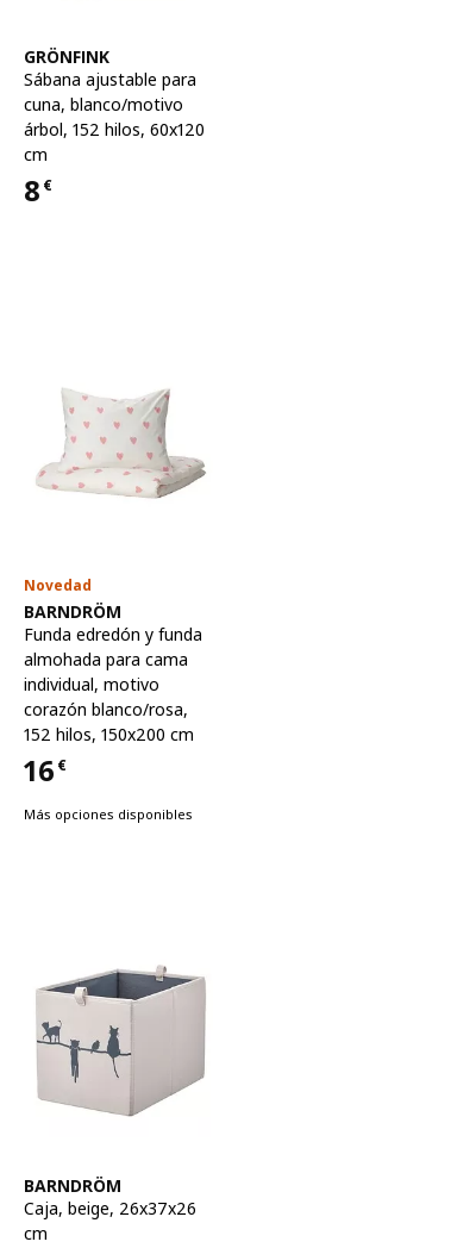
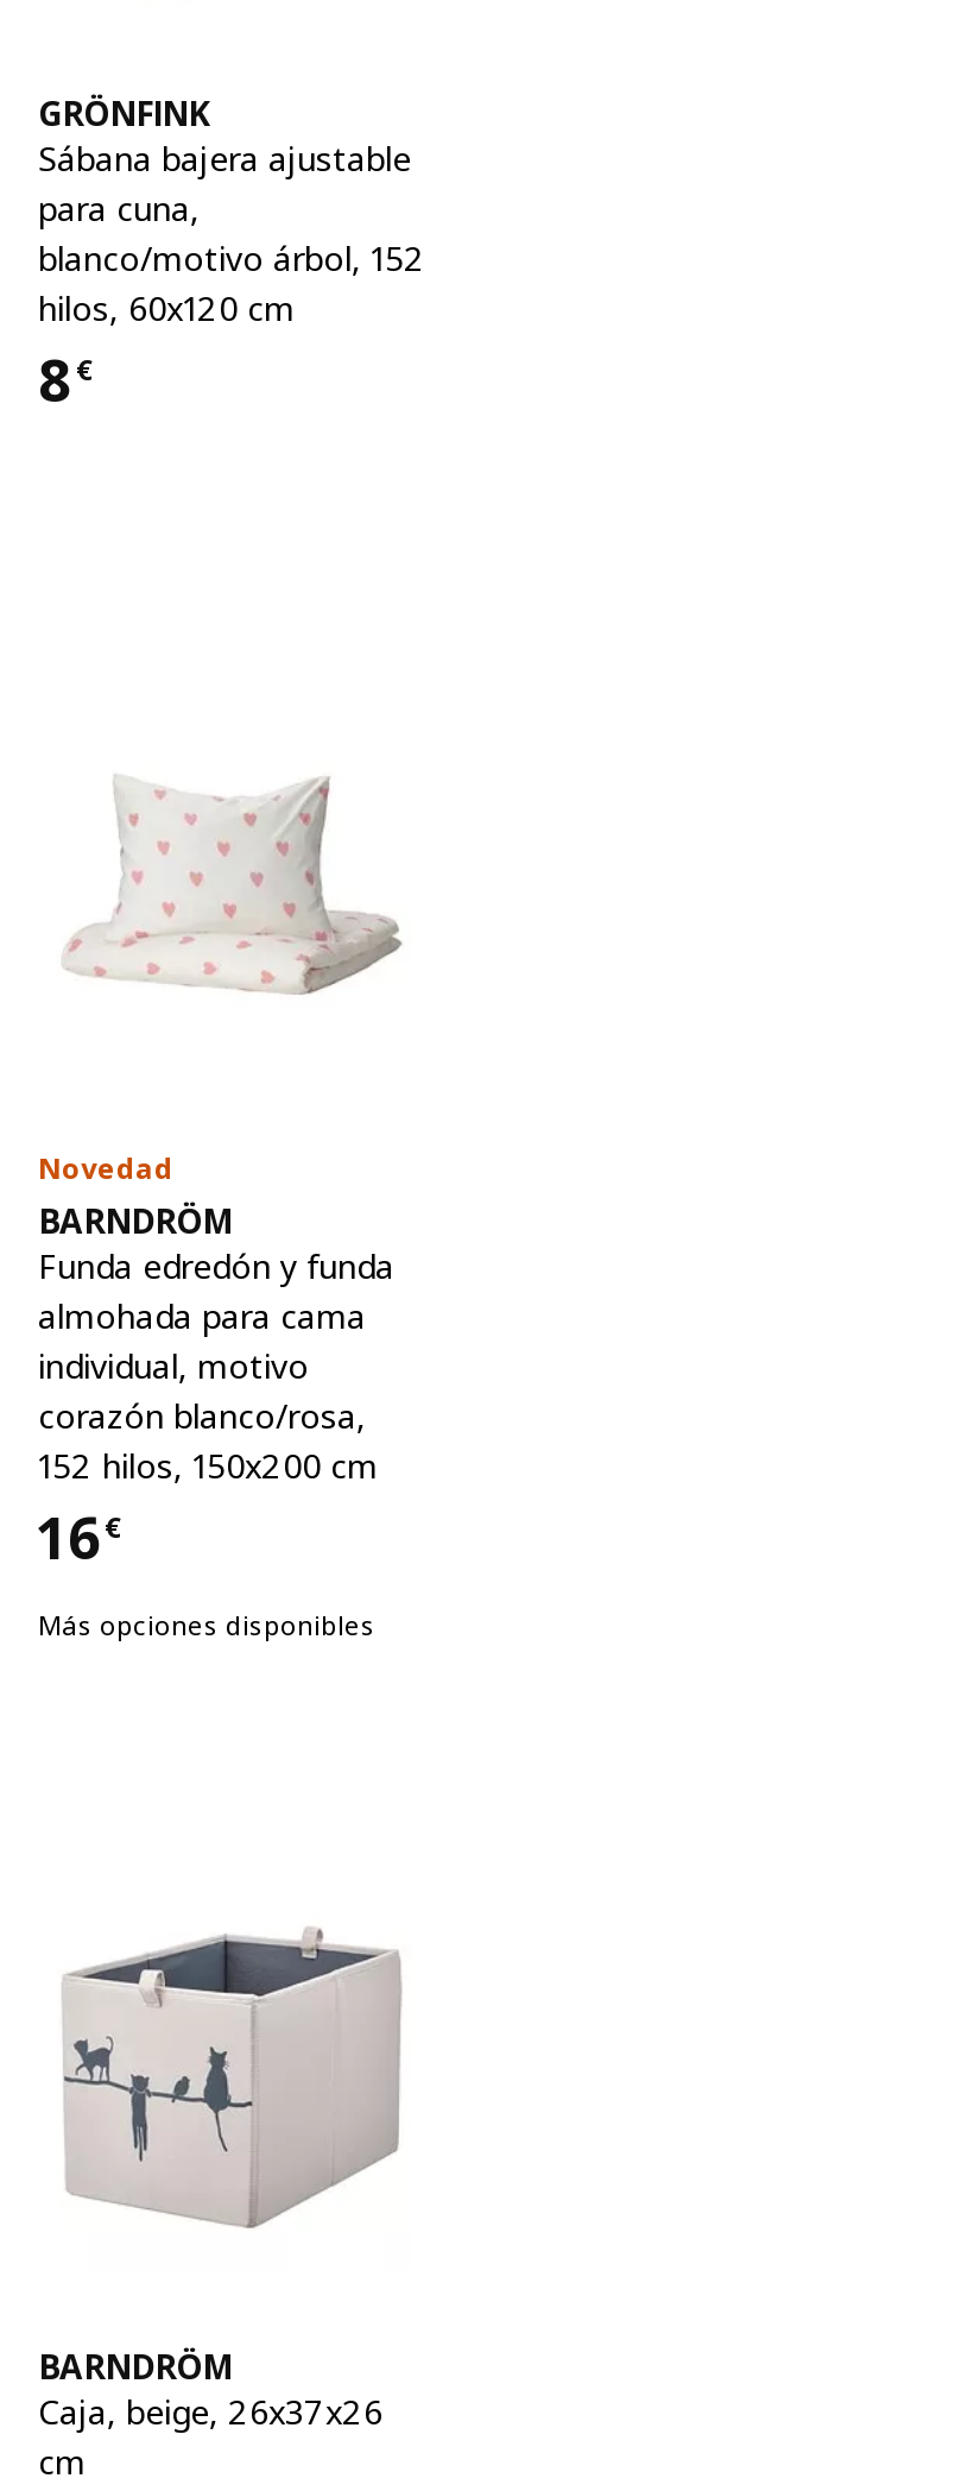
[24,67,205,165] Sábana ajustable para | cuna, blanco/motivo | árbol, 152 hilos, 60x120 | cm -> [38,135,425,329] Sábana bajera ajustable | para cuna, | blanco/motivo árbol, 152 | hilos, 60x120 cm

